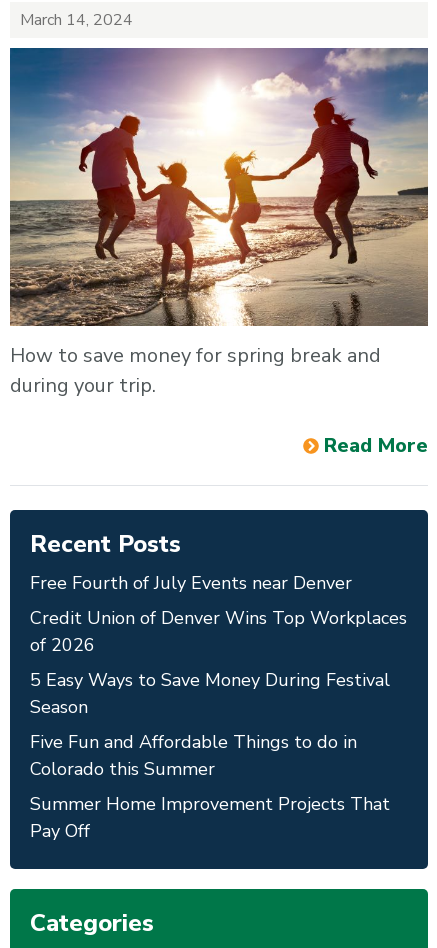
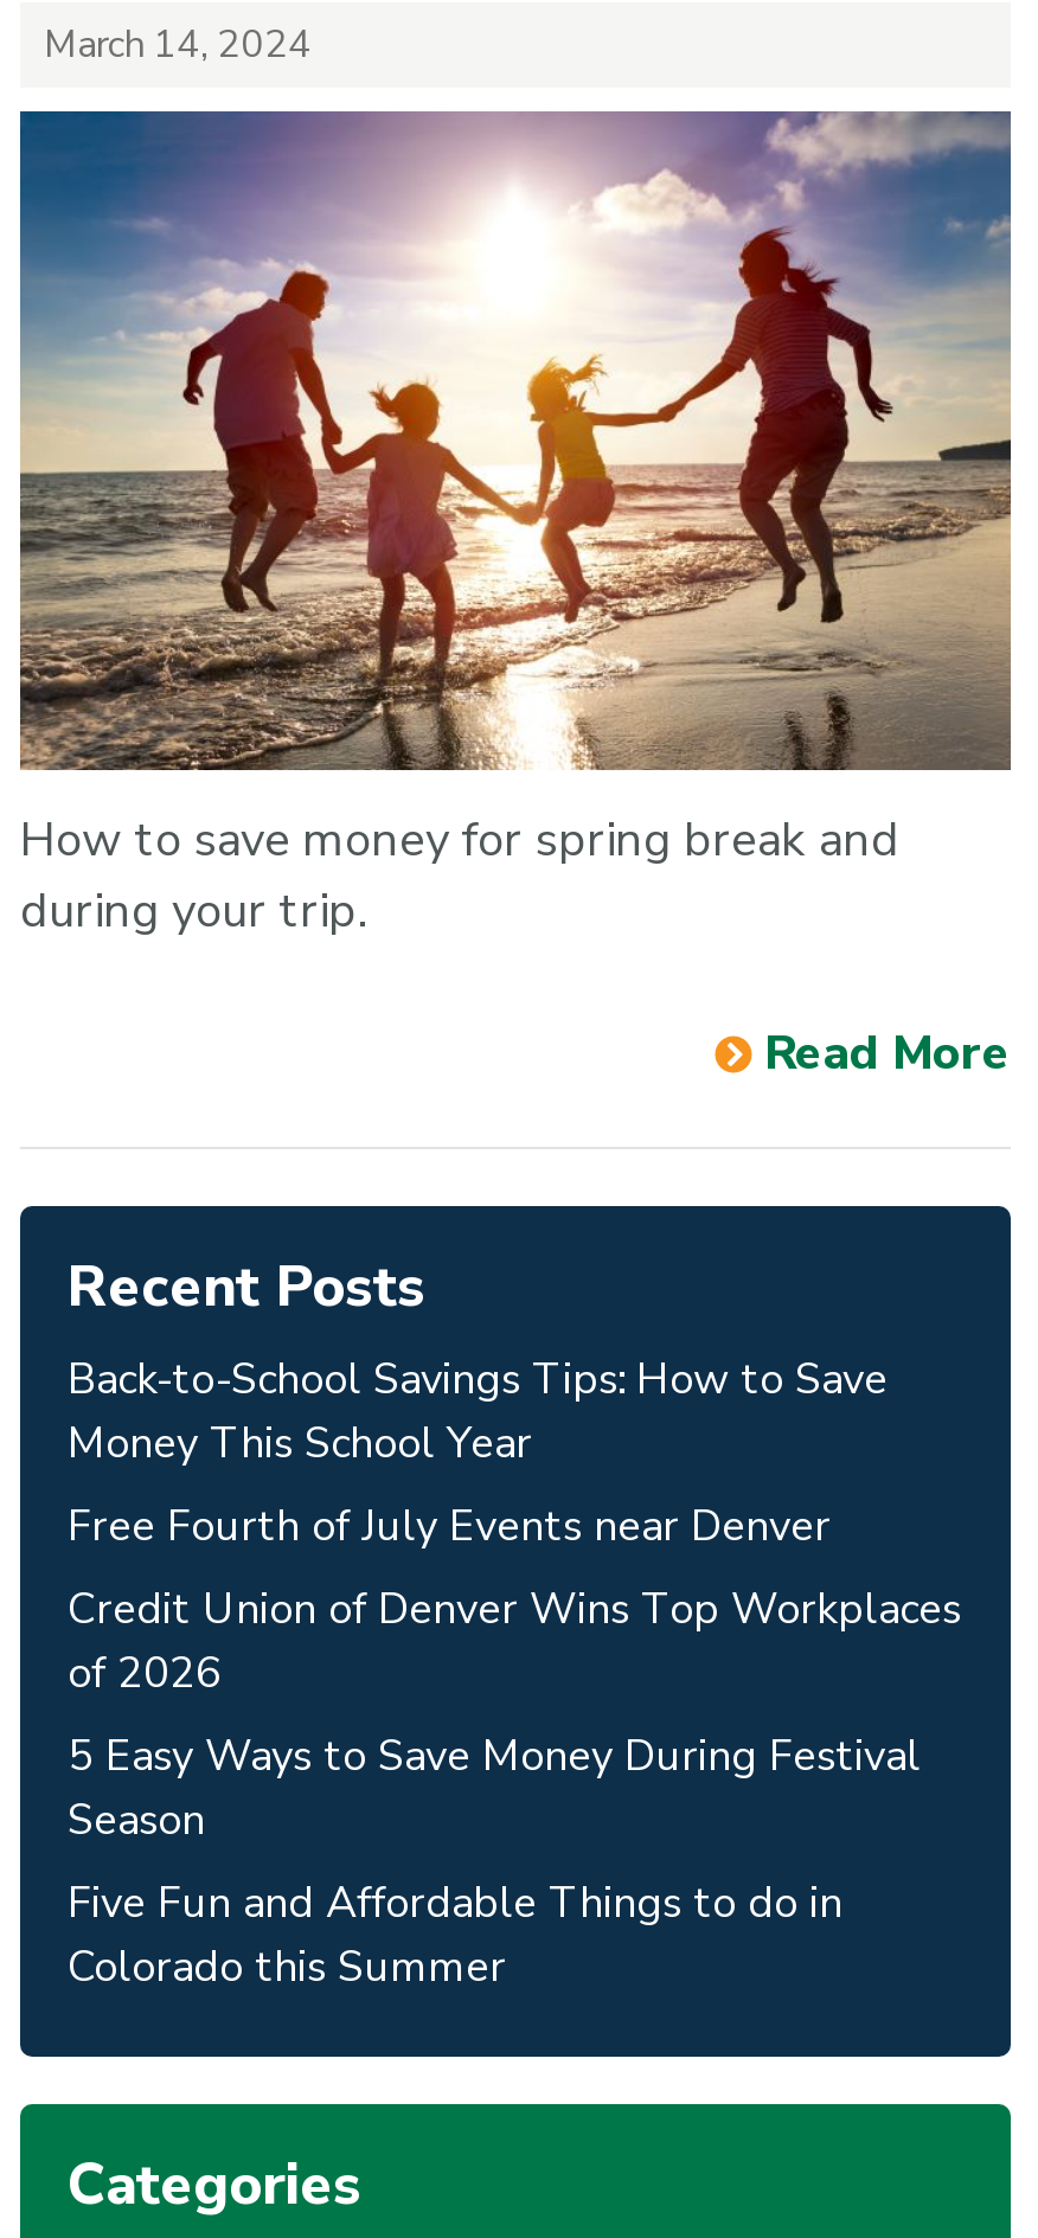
none -> [68,1352,888,1473] Back-to-School Savings Tips: How to Save | Money This School Year
moved [30,571,407,781] -> [68,1499,961,1996]: Free Fourth of July Events near Denver | Credit Union of Denver Wins Top Workplaces | of 2026 | 5 Easy Ways to Save Money During Festival | Season | Five Fun and Affordable Things to do in | Colorado this Summer
[30,792,390,843] Summer Home Improvement Projects That | Pay Off -> none

